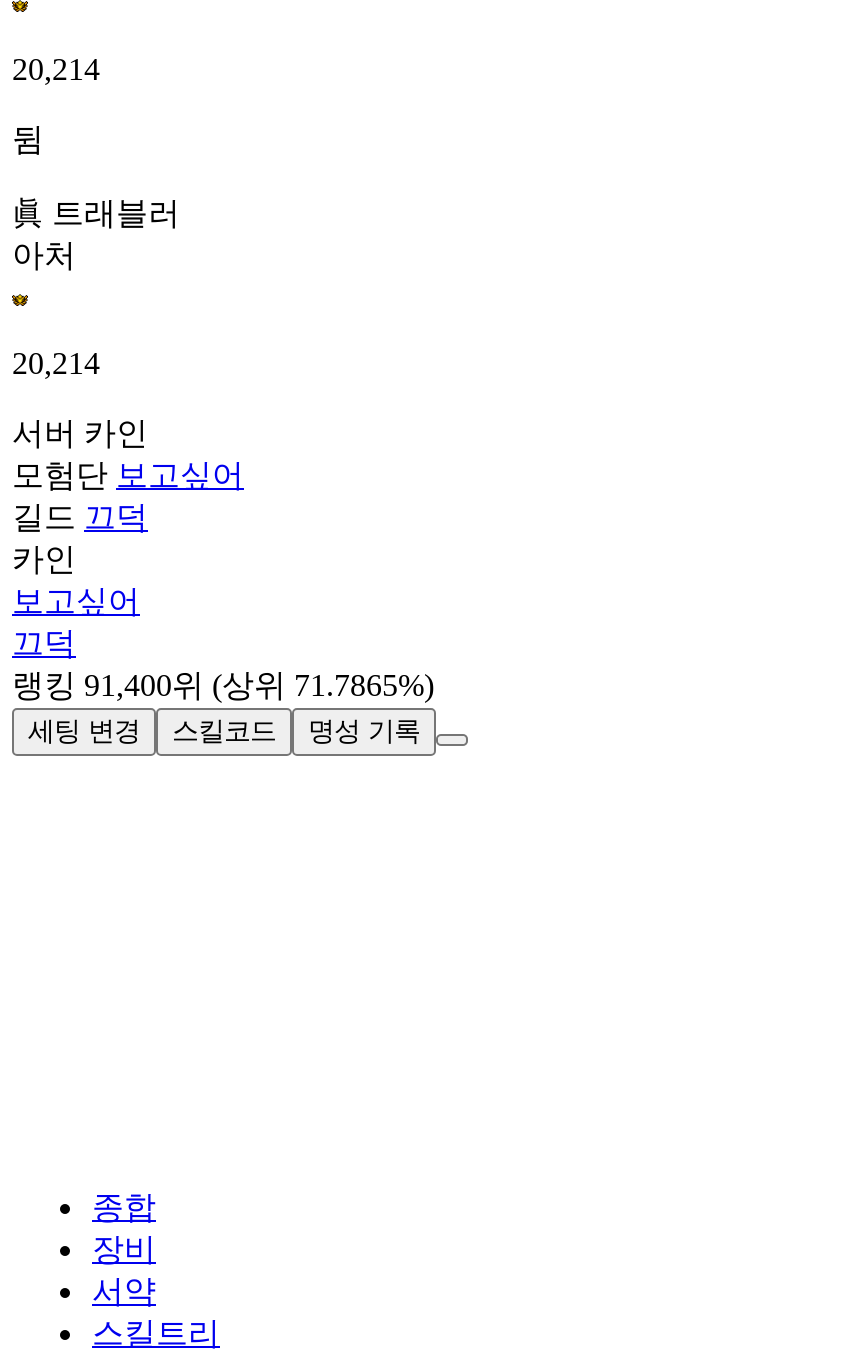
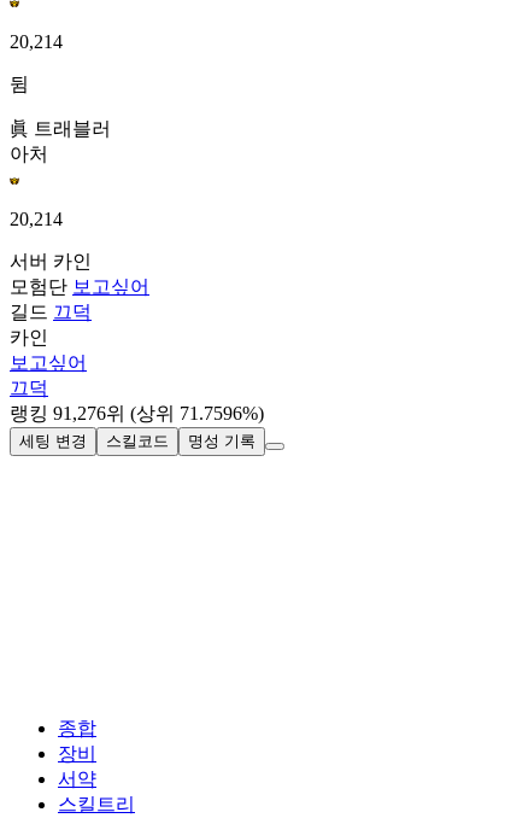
[12,668,434,702] 랭킹 91,400위 (상위 71.7865%) -> [10,403,264,423] 랭킹 91,276위 (상위 71.7596%)

